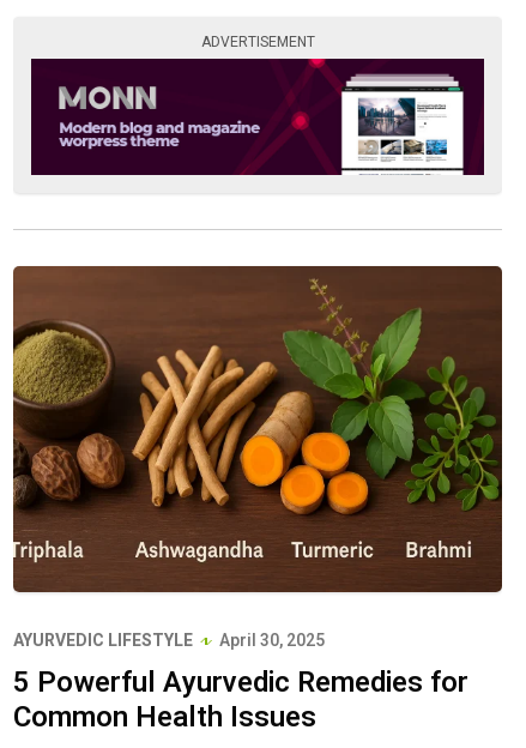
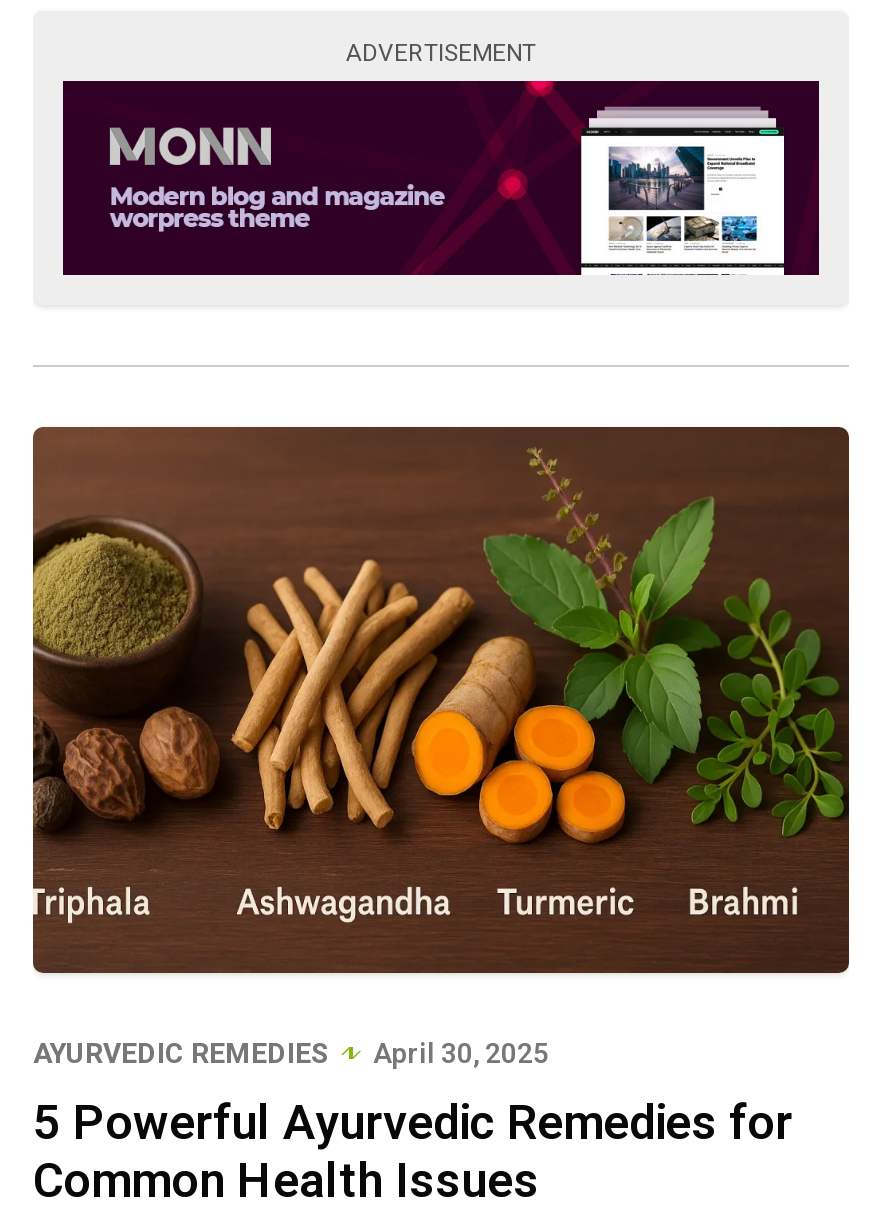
[13,628,193,654] AYURVEDIC LIFESTYLE -> [33,1032,329,1074] AYURVEDIC REMEDIES

